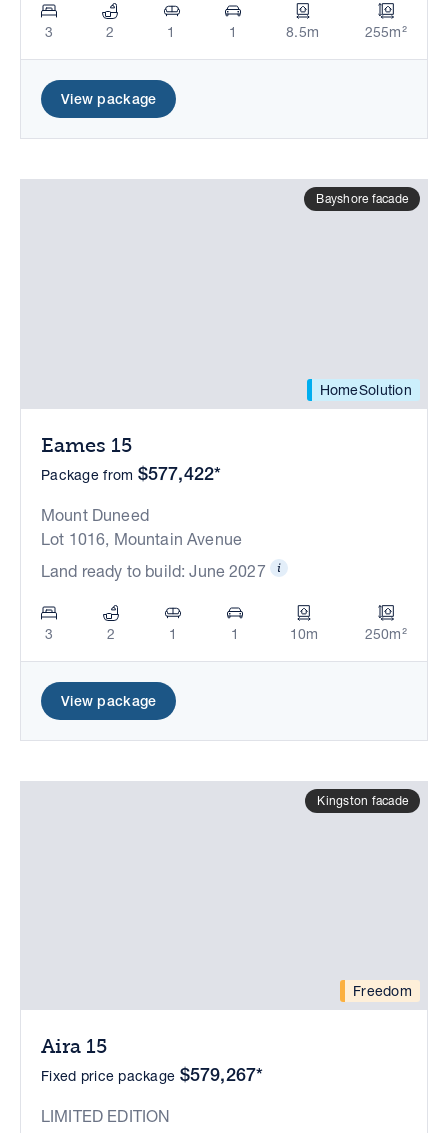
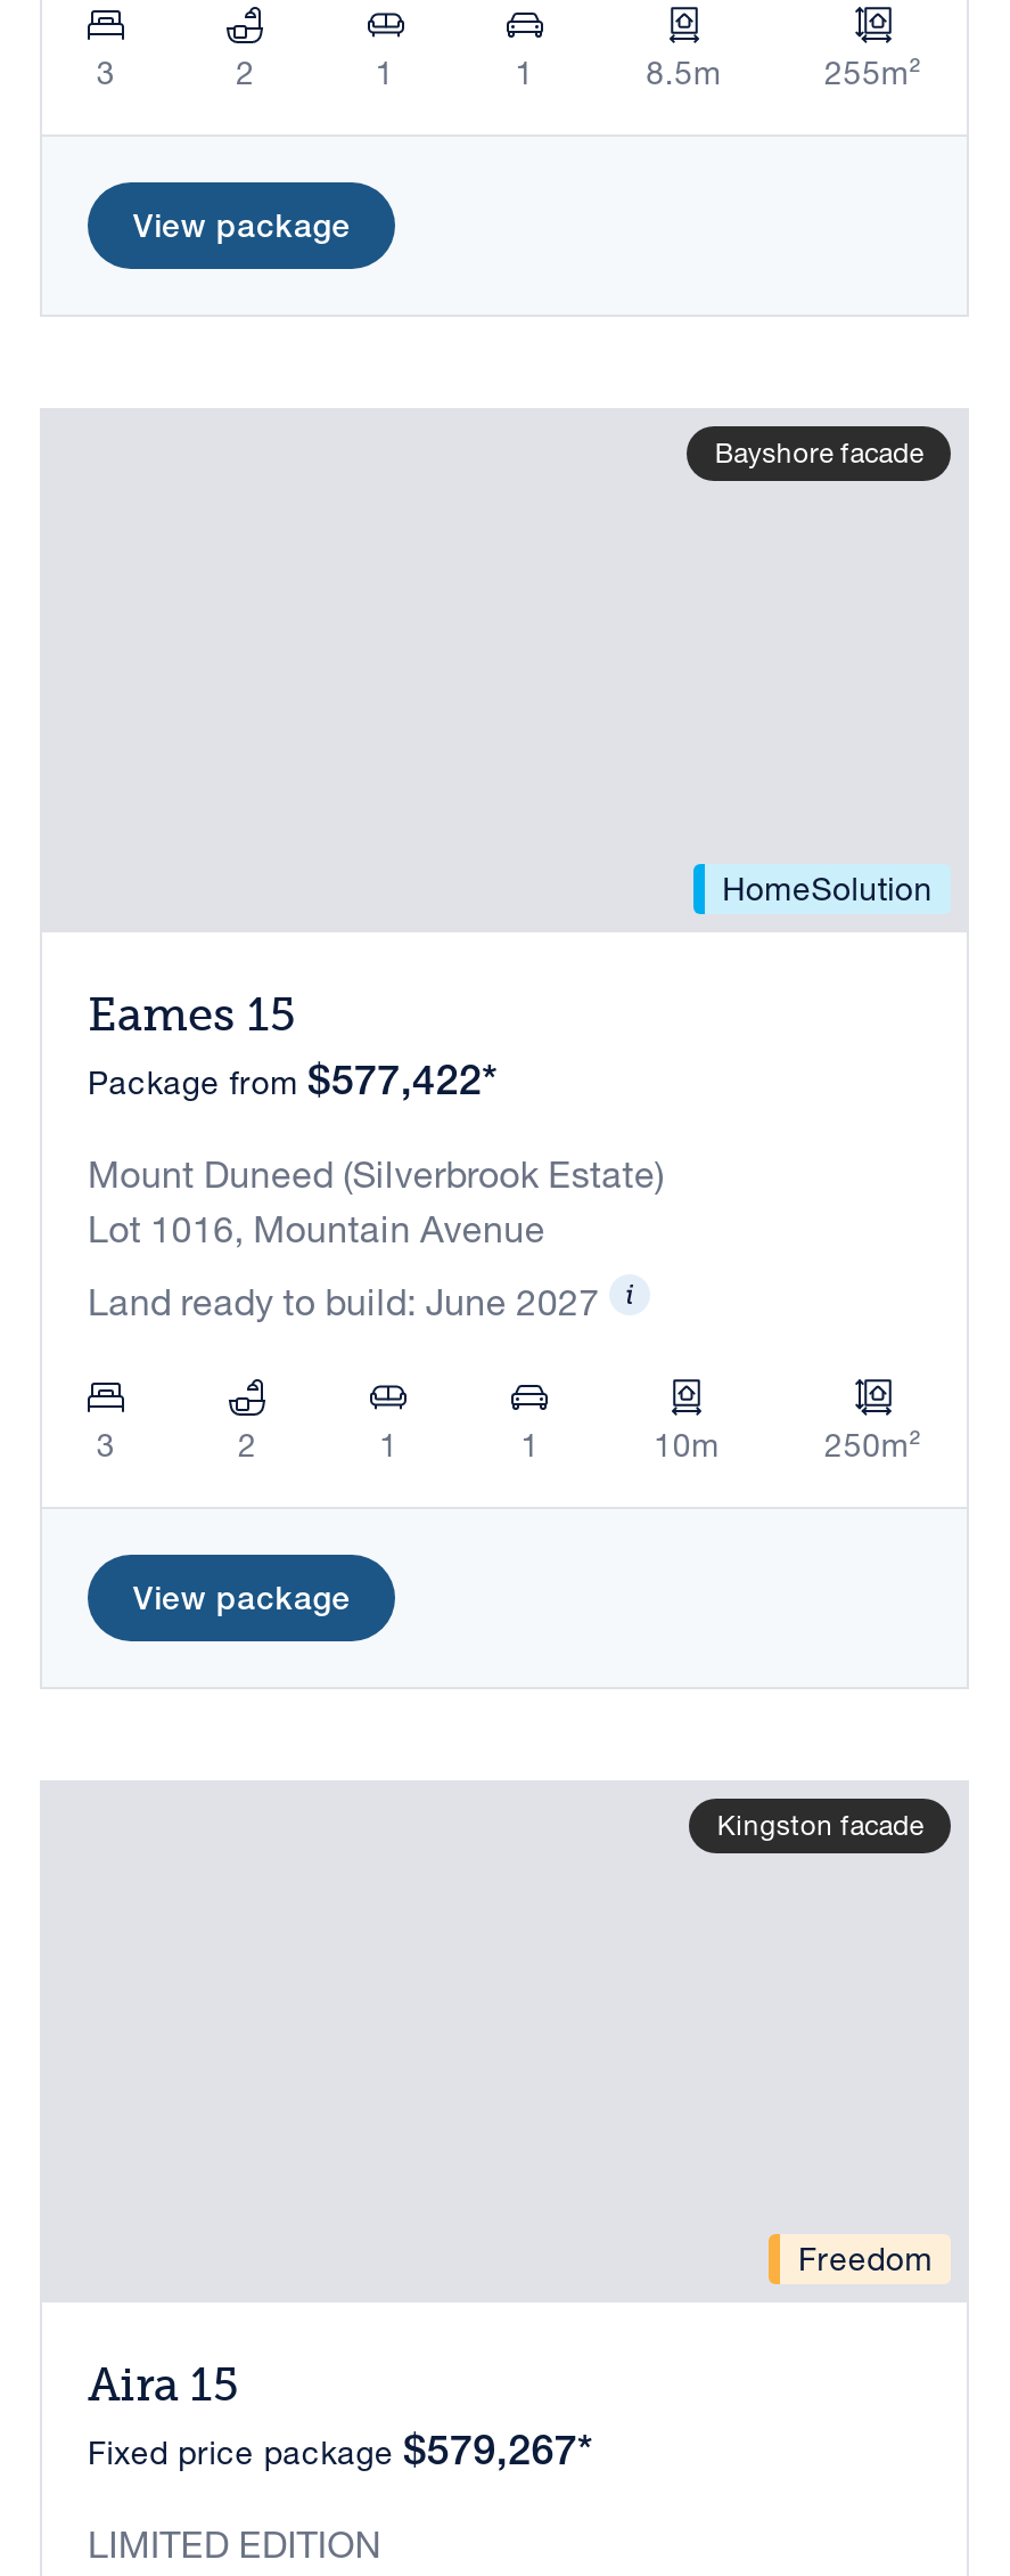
[41,504,149,523] Mount Duneed -> [88,1150,665,1193] Mount Duneed (Silverbrook Estate)

